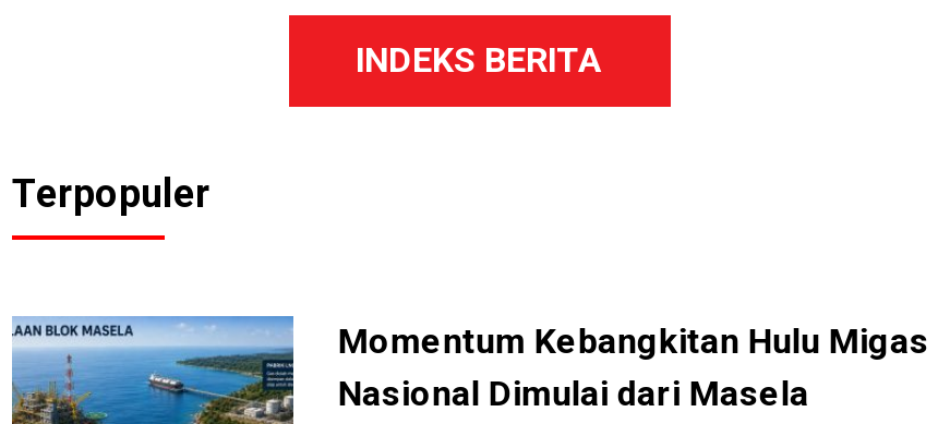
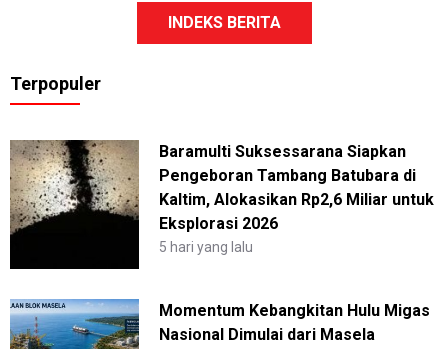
none -> [9,139,434,270] [image] | Baramulti Suksessarana Siapkan | Pengeboran Tambang Batubara di | Kaltim, Alokasikan Rp2,6 Miliar untuk | Eksplorasi 2026 | 5 hari yang lalu

